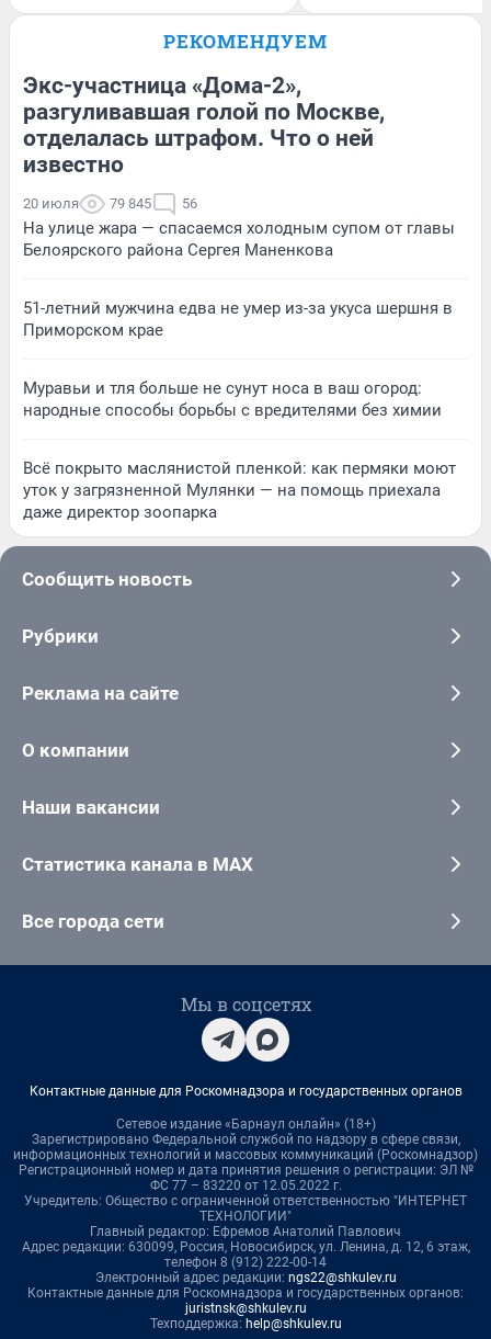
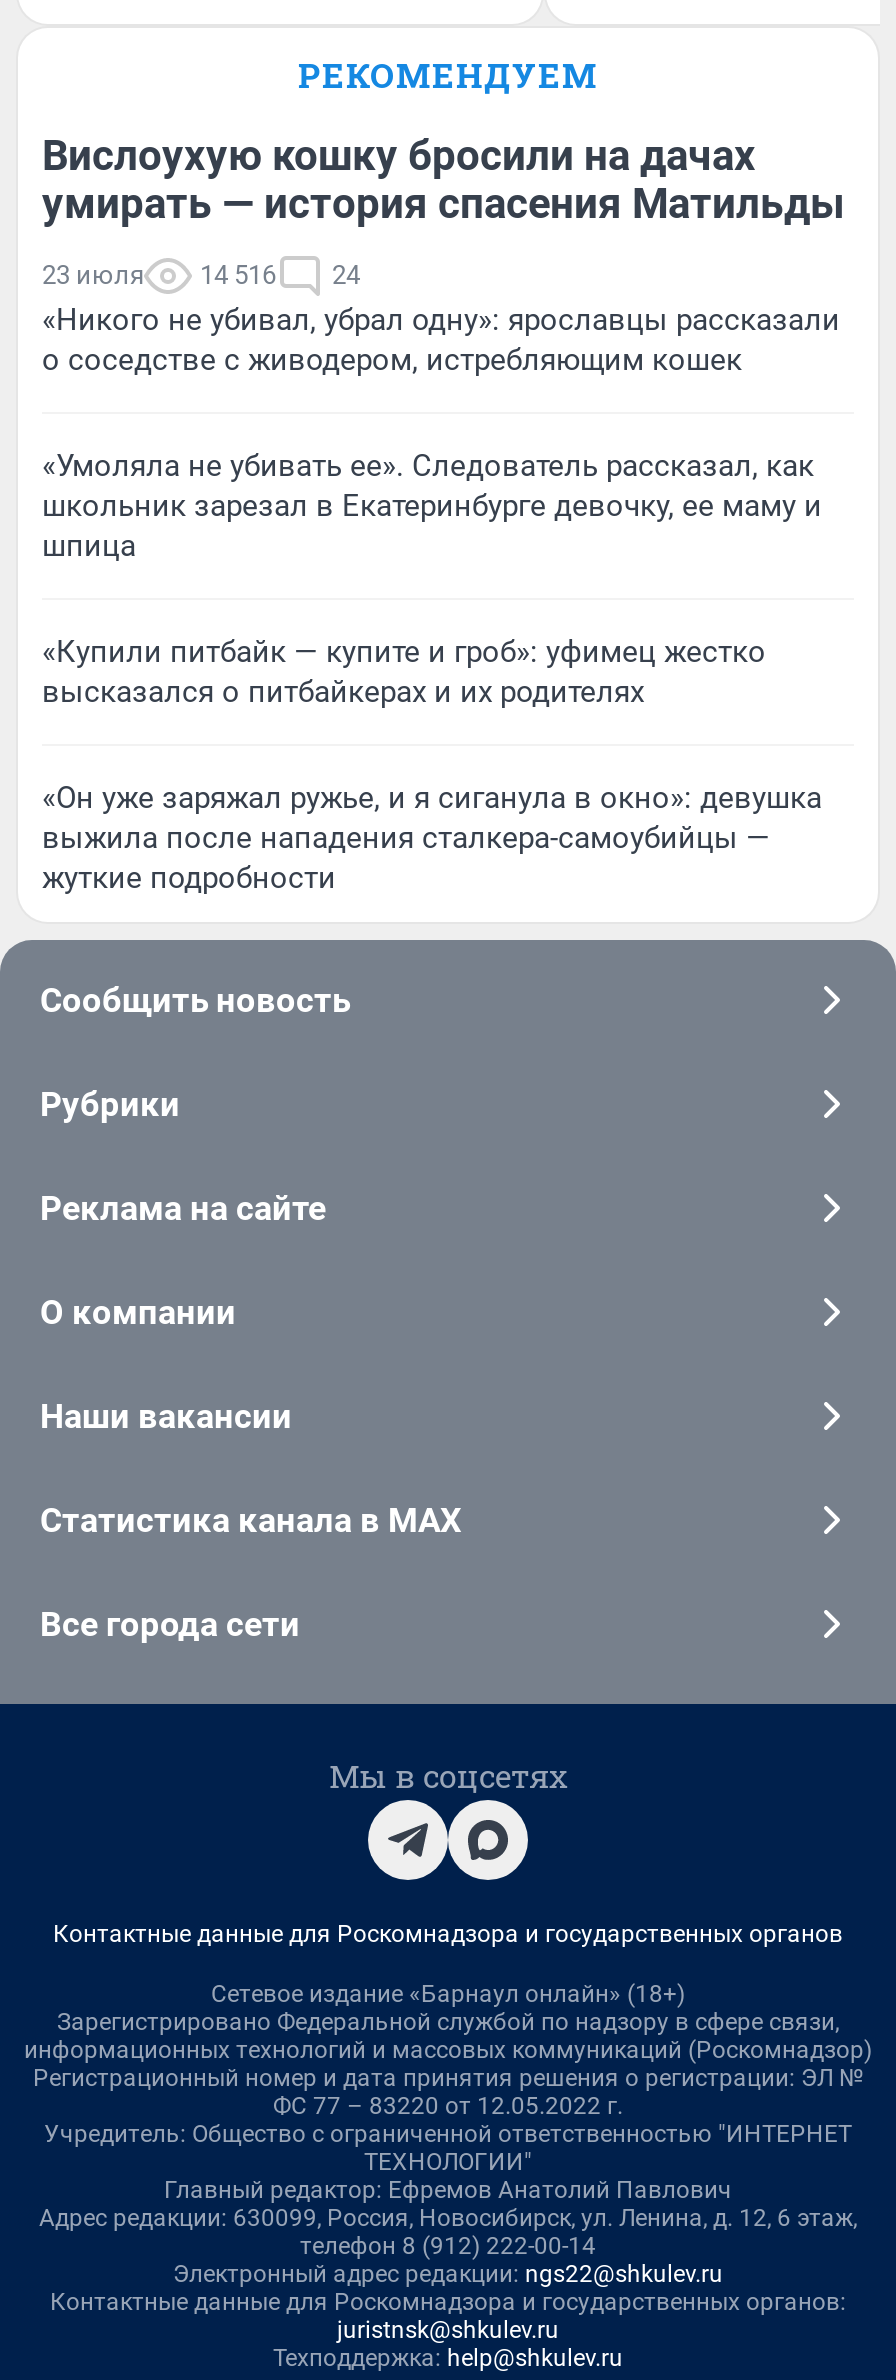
[23,72,385,177] Экс-участница «Дома-2», | разгуливавшая голой по Москве, | отделалась штрафом. Что о ней | известно -> [42,131,844,227] Вислоухую кошку бросили на дачах | умирать — история спасения Матильды
[23,195,455,260] 20 июля | 79 845 | 56 | На улице жара — спасаемся холодным супом от главы | Белоярского района Сергея Маненкова -> [42,259,840,377] 23 июля | 14 516 | 24 | «Никого не убивал, убрал одну»: ярославцы рассказали | о соседстве с живодером, истребляющим кошек
[23,298,453,340] 51-летний мужчина едва не умер из-за укуса шершня в | Приморском крае -> [42,447,822,563] «Умоляла не убивать ее». Следователь рассказал, как | школьник зарезал в Екатеринбурге девочку, ее маму и | шпица
[23,378,442,420] Муравьи и тля больше не сунут носа в ваш огород: | народные способы борьбы с вредителями без химии -> [42,633,766,709] «Купили питбайк — купите и гроб»: уфимец жестко | высказался о питбайкерах и их родителях
[23,458,456,522] Всё покрыто маслянистой пленкой: как пермяки моют | уток у загрязненной Мулянки — на помощь приехала | даже директор зоопарка -> [42,779,822,895] «Он уже заряжал ружье, и я сиганула в окно»: девушка | выжила после нападения сталкера-самоубийцы — | жуткие подробности

